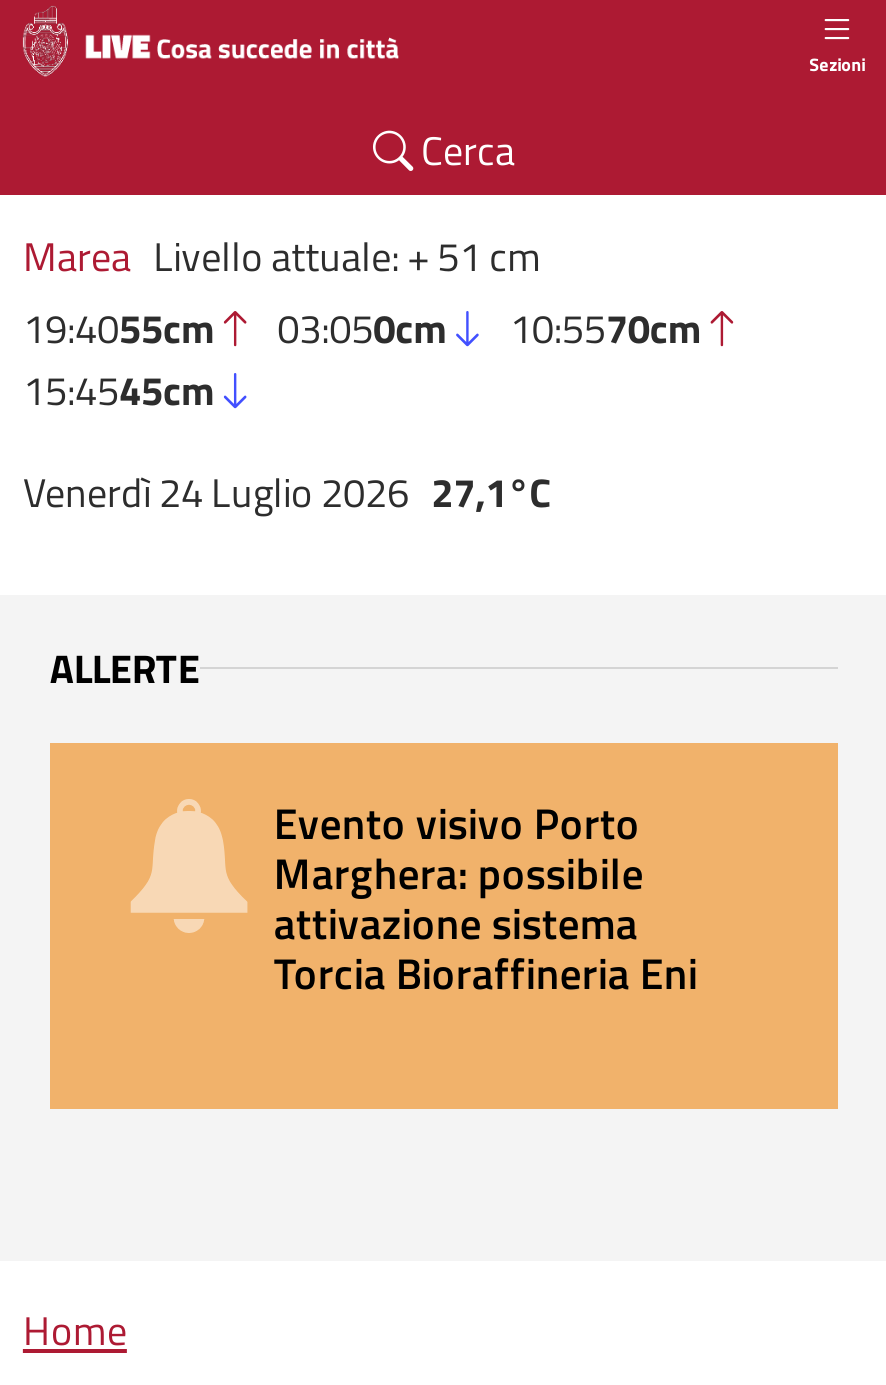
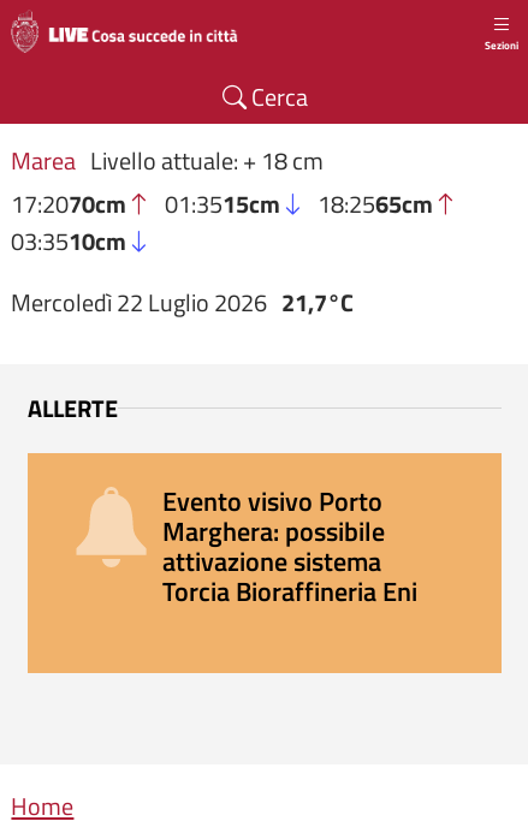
[23,225,702,421] Marea Livello attuale: + 51 cm | 19:4055cm | 03:050cm | 10:5570cm | 15:4545cm -> [11,142,433,260] Marea Livello attuale: + 18 cm | 17:2070cm | 01:3515cm | 18:2565cm | 03:3510cm
[23,462,551,524] Venerdì 24 Luglio 2026 27,1°C -> [11,284,353,321] Mercoledì 22 Luglio 2026 21,7°C

